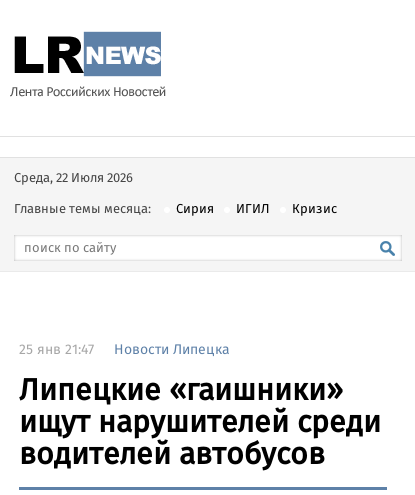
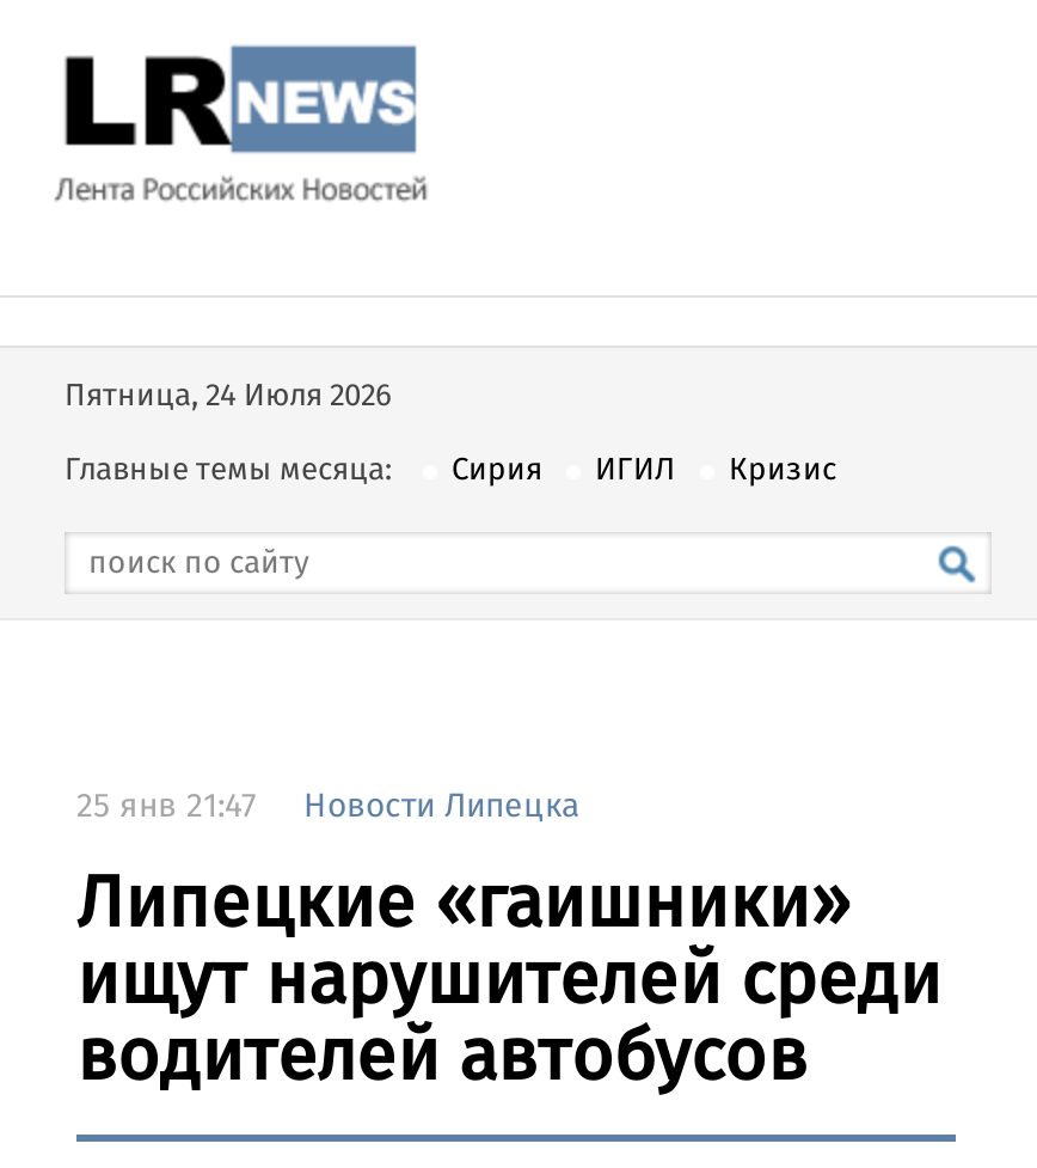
[14,168,133,189] Среда, 22 Июля 2026 -> [65,372,392,422] Пятница, 24 Июля 2026

